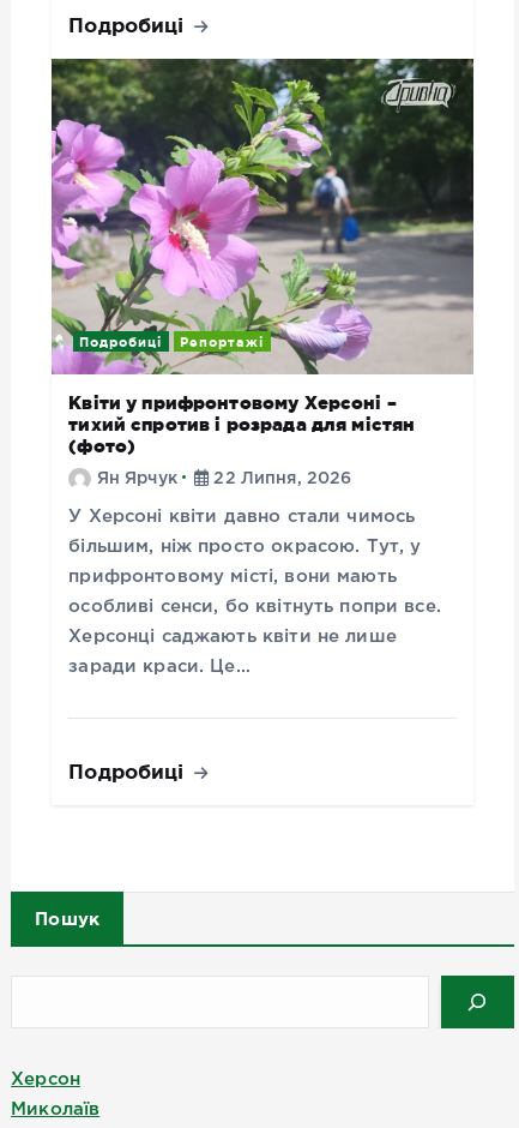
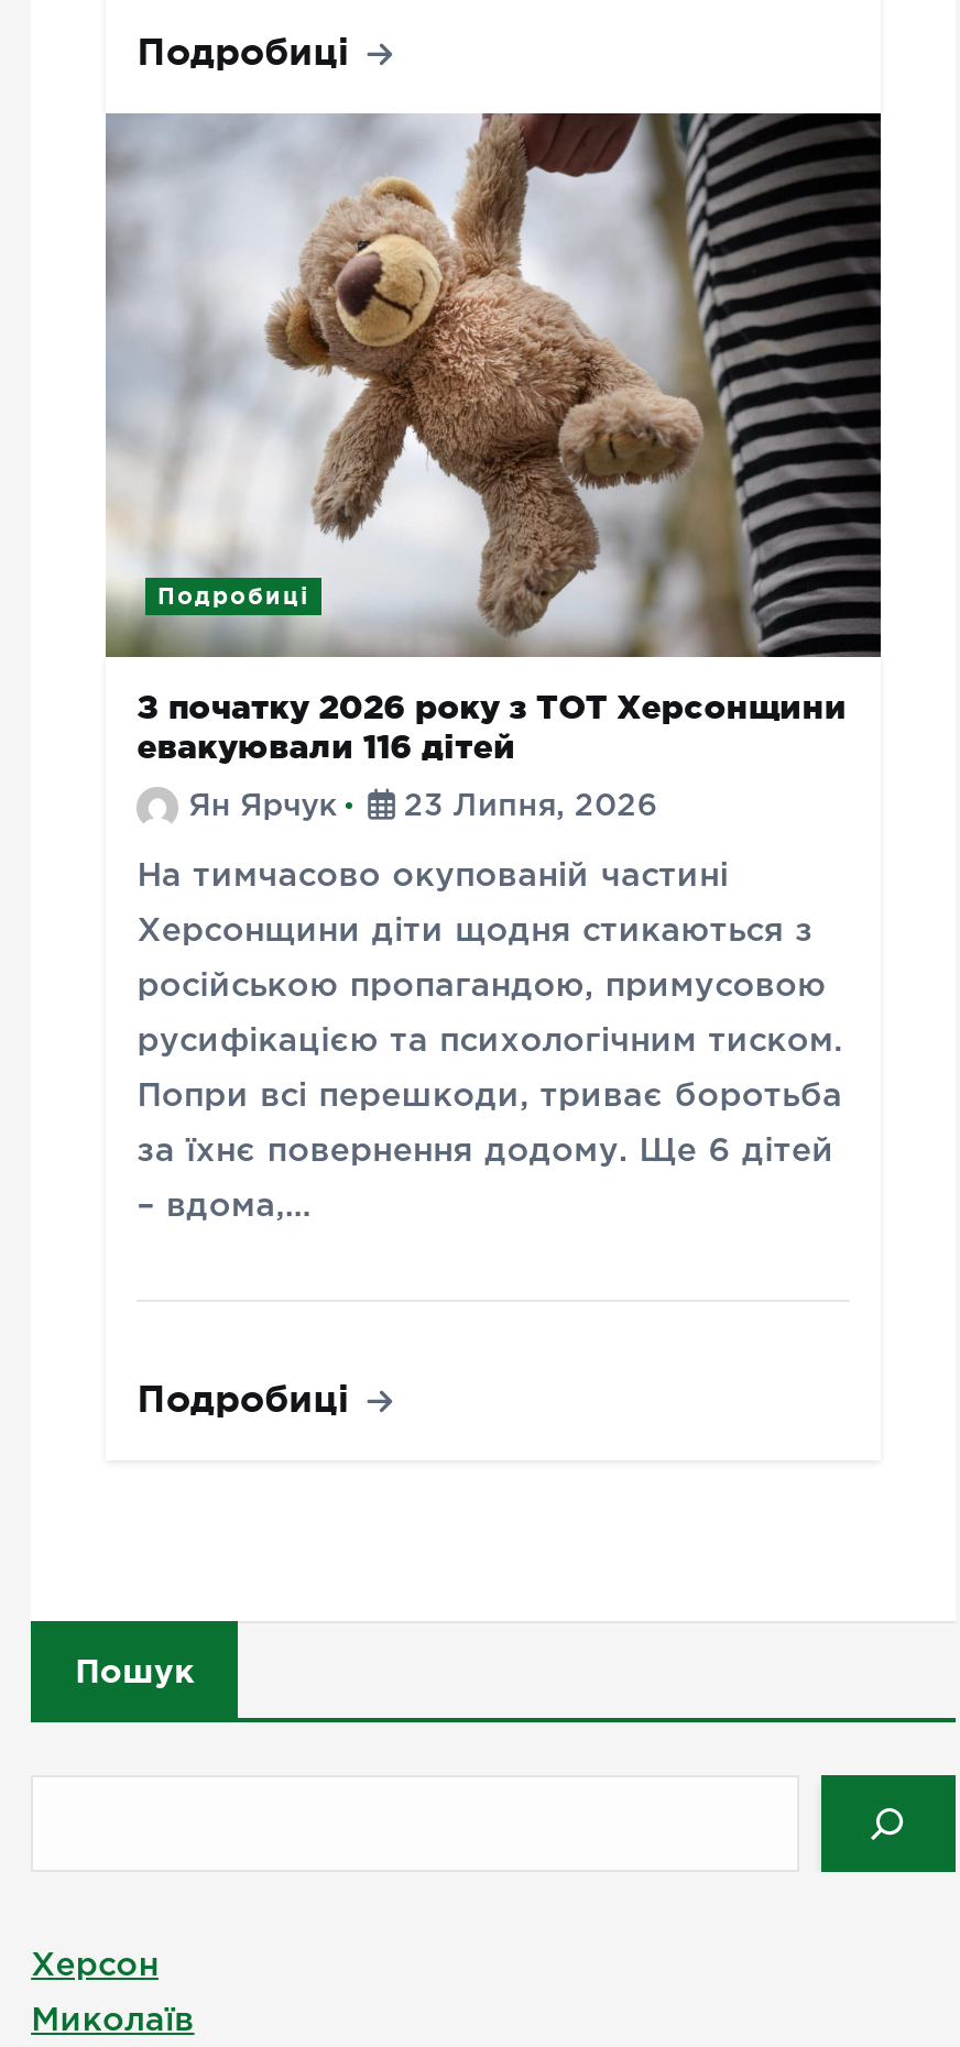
[52,58,475,455] [image] | Репортажі | Квіти у прифронтовому Херсоні – | тихий спротив і розрада для містян | (фото) -> [103,112,883,765] [image] | З початку 2026 року з ТОТ Херсонщини | евакуювали 116 дітей
[69,471,441,674] 22 Липня, 2026 | У Херсоні квіти давно стали чимось | більшим, ніж просто окрасою. Тут, у | прифронтовому місті, вони мають | особливі сенси, бо квітнуть попри все. | Херсонці саджають квіти не лише | заради краси. Це… -> [137,794,843,1221] 23 Липня, 2026 | На тимчасово окупованій частині | Херсонщини діти щодня стикаються з | російською пропагандою, примусовою | русифікацією та психологічним тиском. | Попри всі перешкоди, триває боротьба | за їхнє повернення додому. Ще 6 дітей | – вдома,…
moved [97,471,177,486] -> [189,794,337,820]: Ян Ярчук

